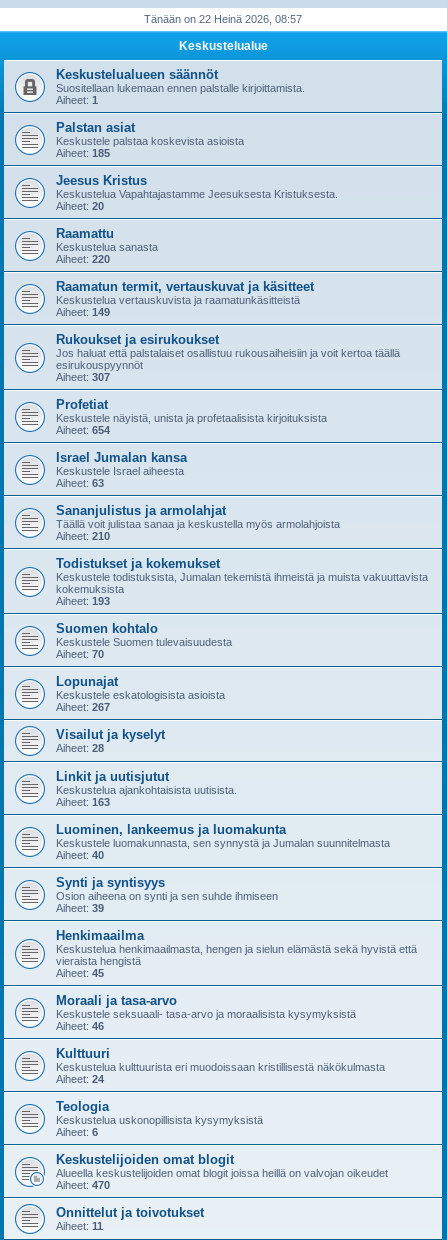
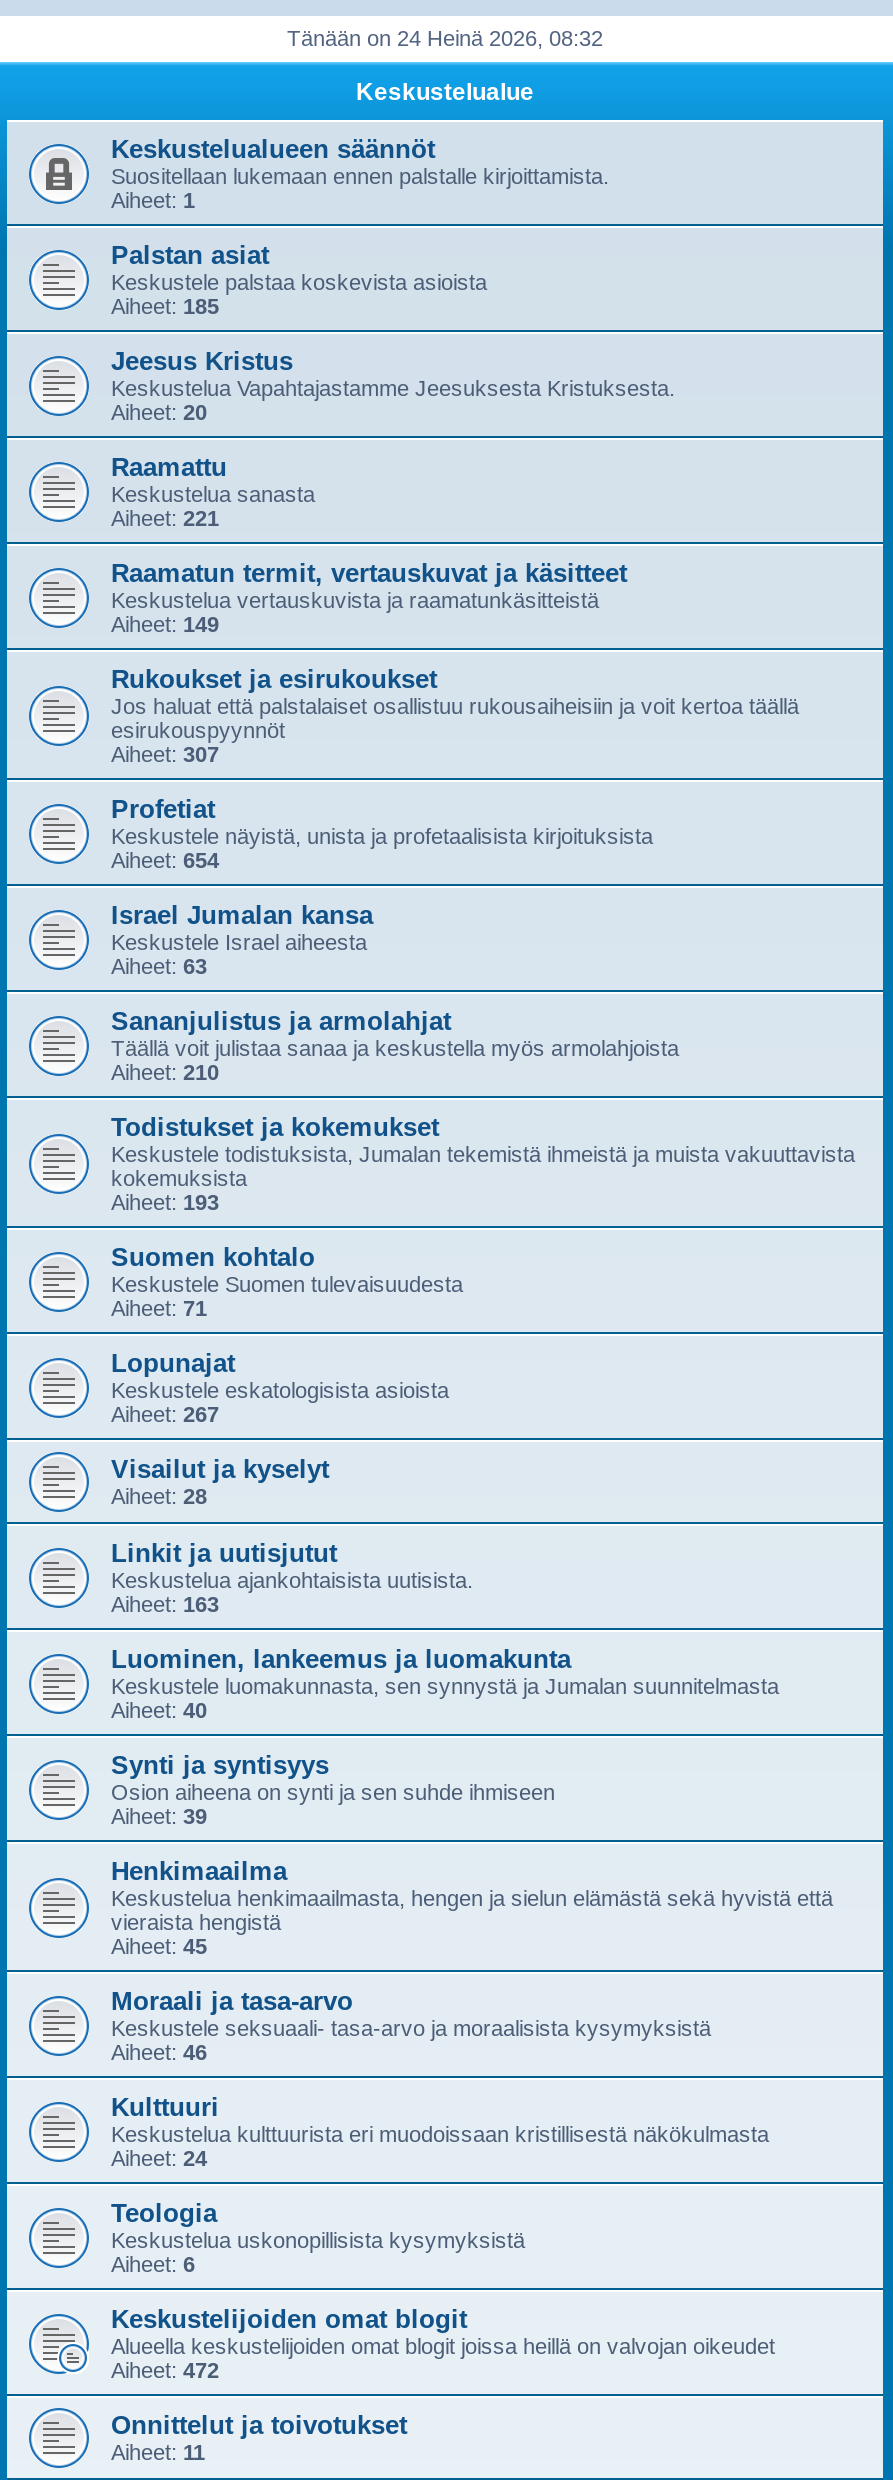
[144,13,302,25] Tänään on 22 Heinä 2026, 08:57 -> [287,26,603,50] Tänään on 24 Heinä 2026, 08:32
[56,253,110,265] Aiheet: 220 -> [111,506,219,530] Aiheet: 221
[56,648,104,660] Aiheet: 70 -> [111,1296,207,1320] Aiheet: 71
[56,1179,110,1191] Aiheet: 470 -> [111,2358,219,2382] Aiheet: 472

